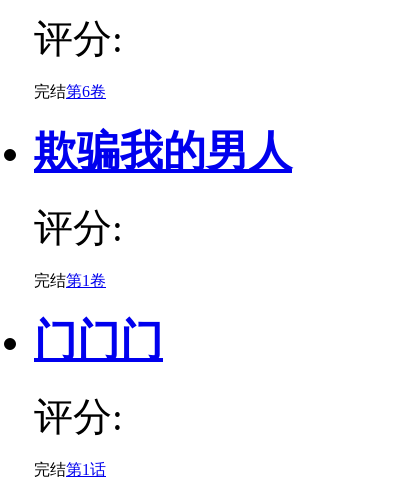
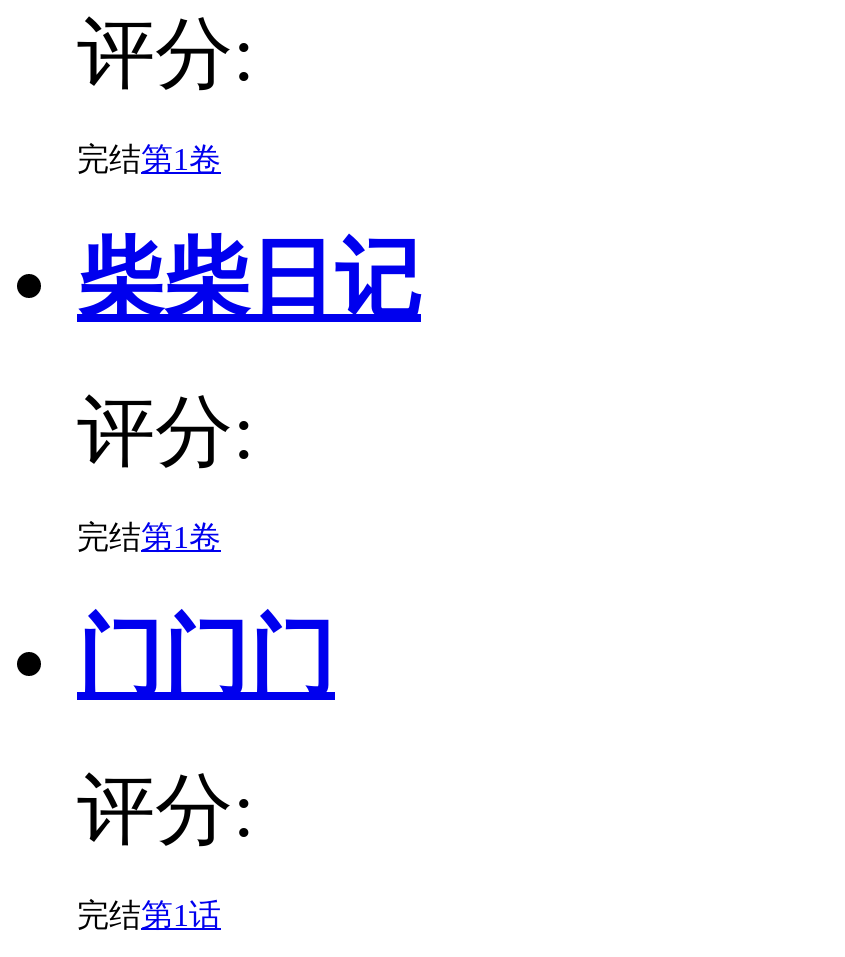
[34,83,106,100] 完结第6卷 -> [77,142,221,176] 完结第1卷
[34,128,292,175] 欺骗我的男人 -> [77,232,421,326] 柴柴日记

